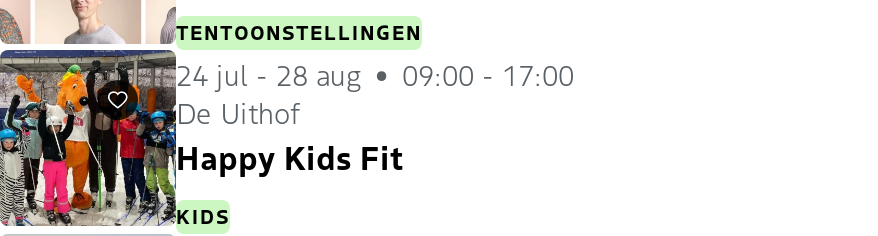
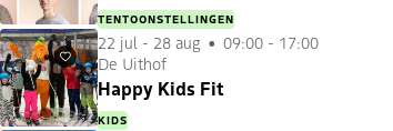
[176,55,574,95] 24 jul - 28 aug 09:00 - 17:00 -> [98,31,319,53] 22 jul - 28 aug 09:00 - 17:00

